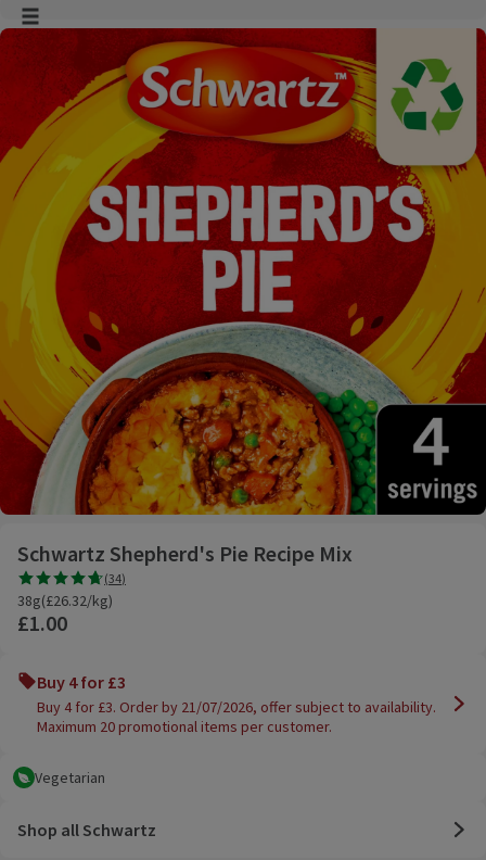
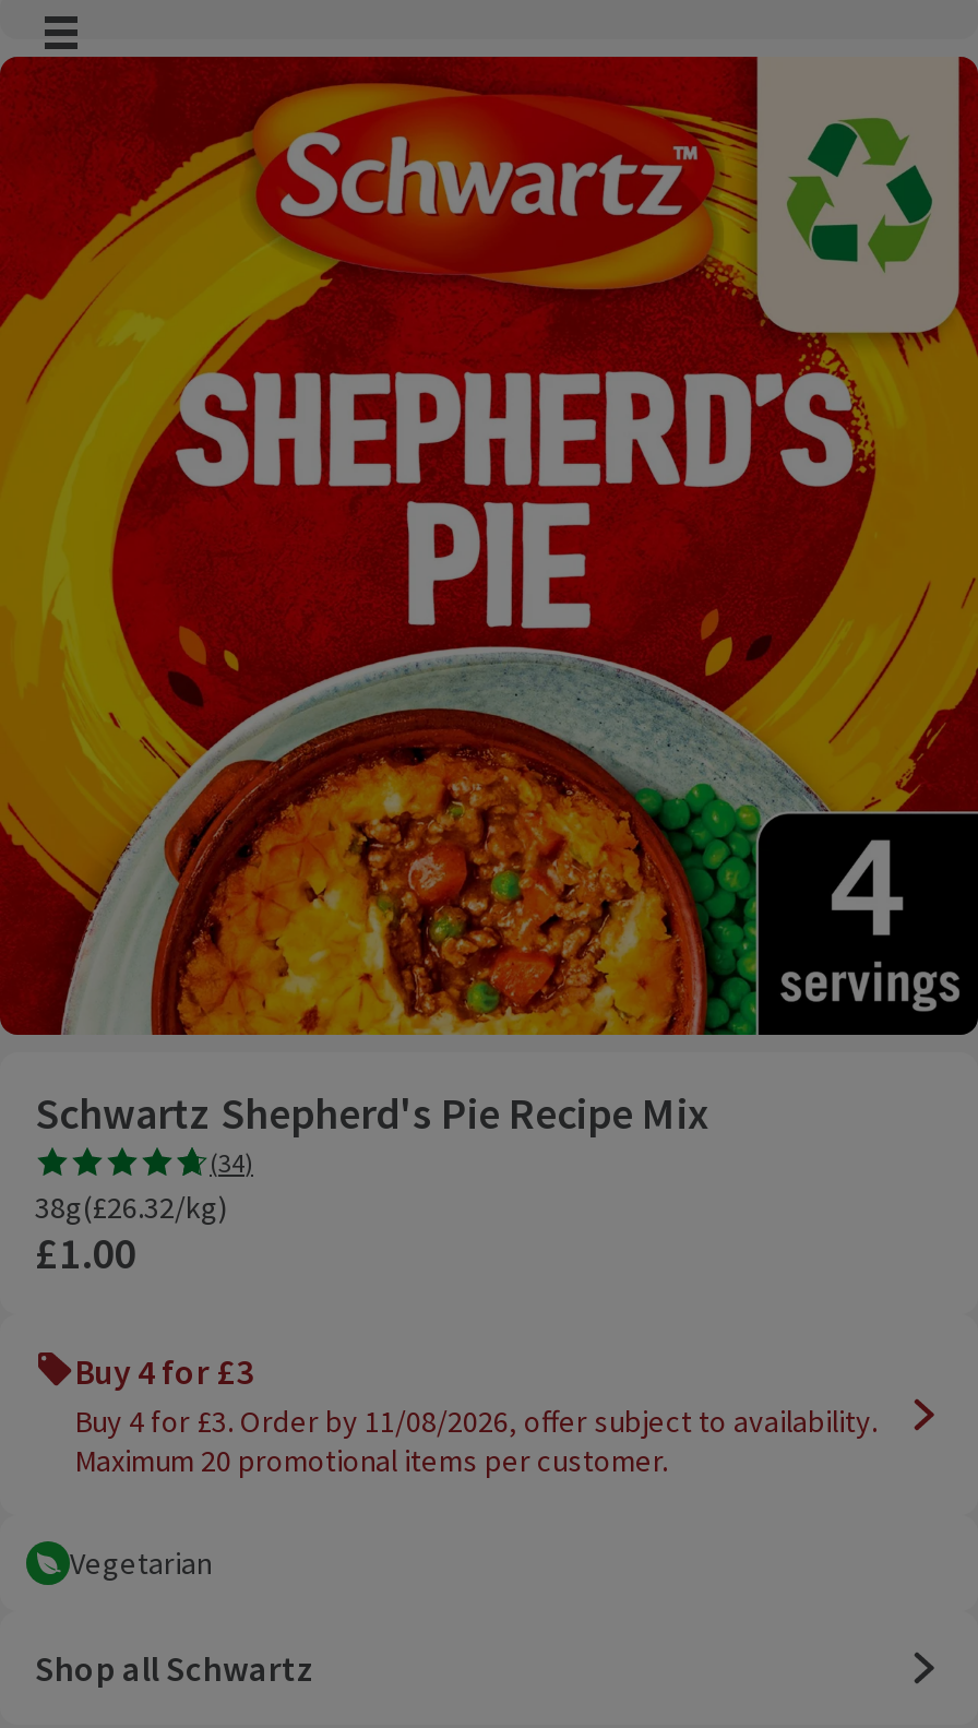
[37,697,436,717] Buy 4 for £3. Order by 21/07/2026, offer subject to availability. -> [74,1402,878,1441] Buy 4 for £3. Order by 11/08/2026, offer subject to availability.

